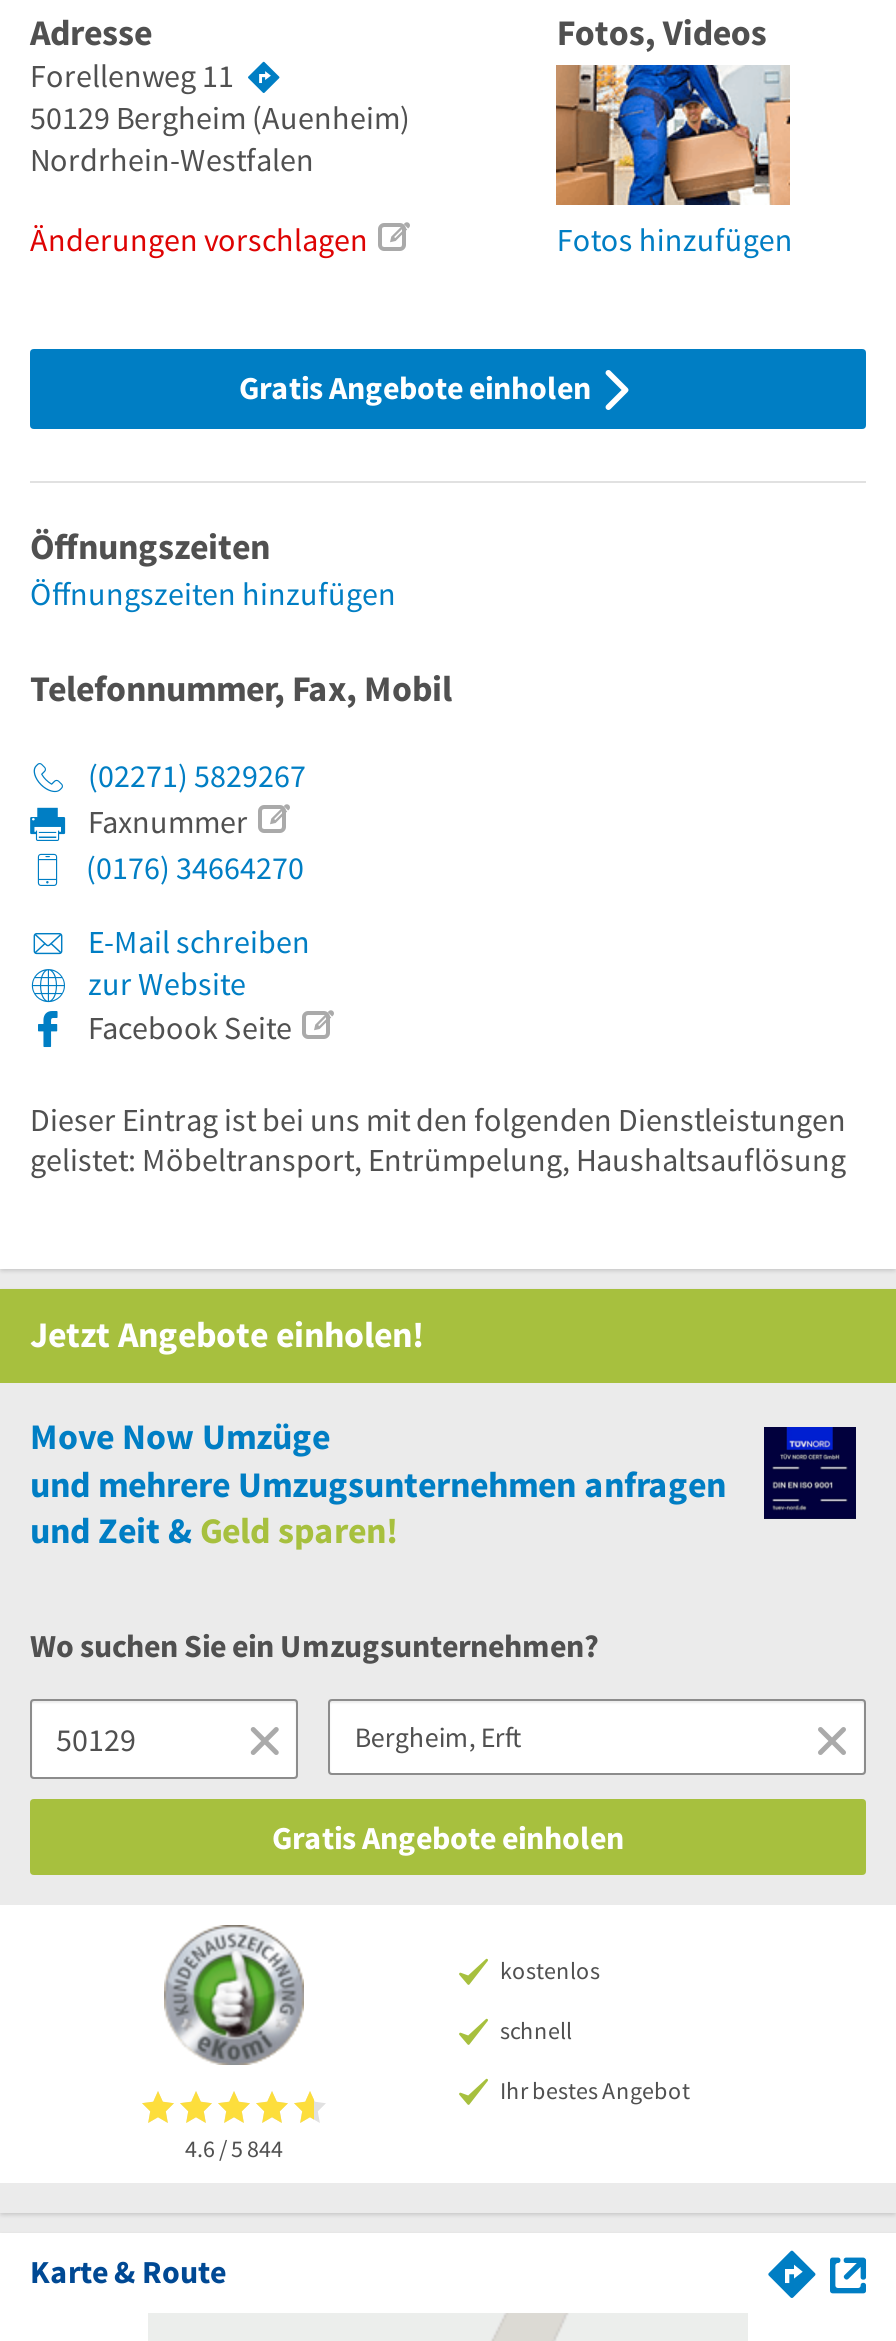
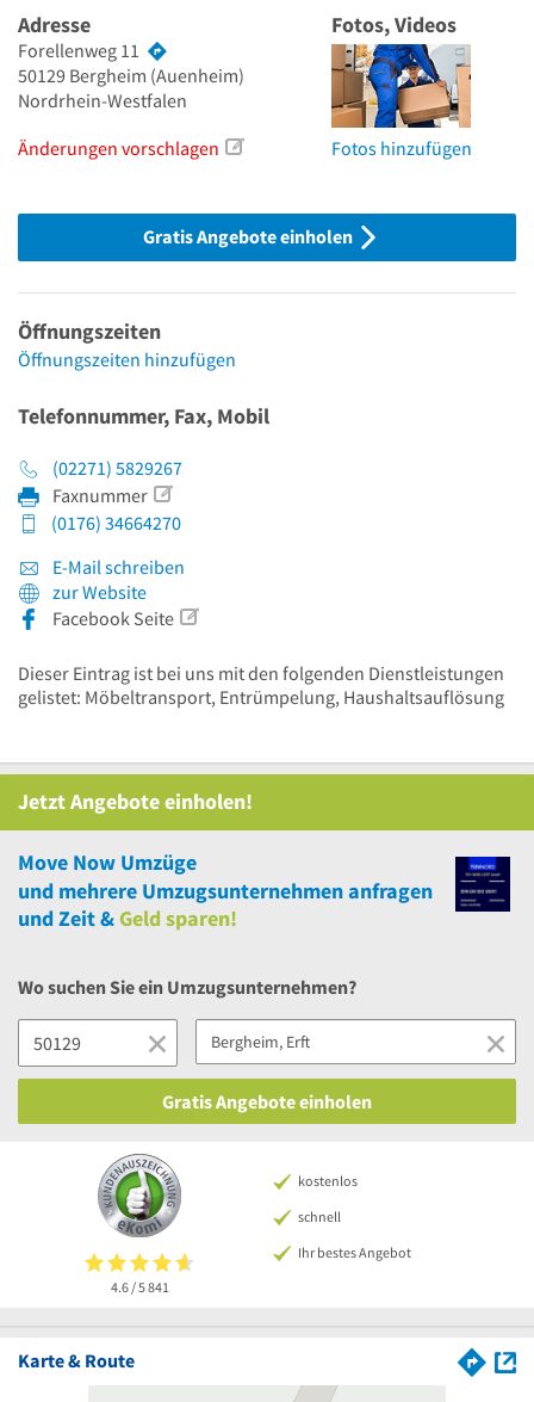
[185,2133,283,2163] 4.6 / 5 844 -> [110,1278,169,1296] 4.6 / 5 841

